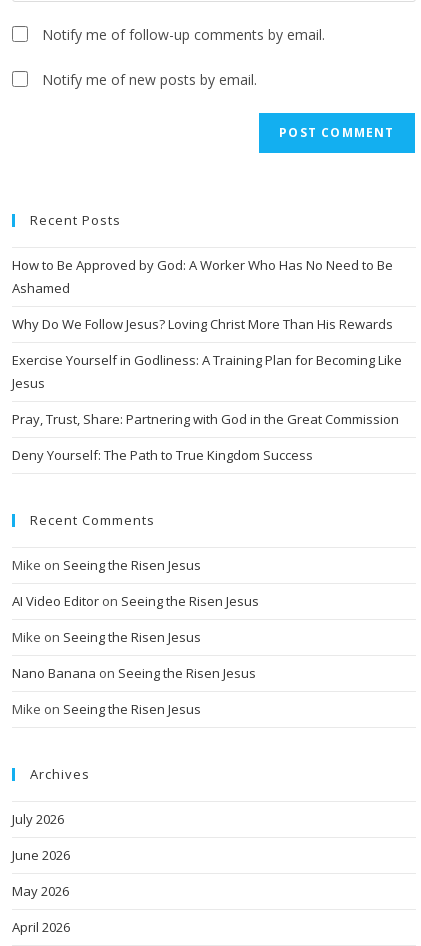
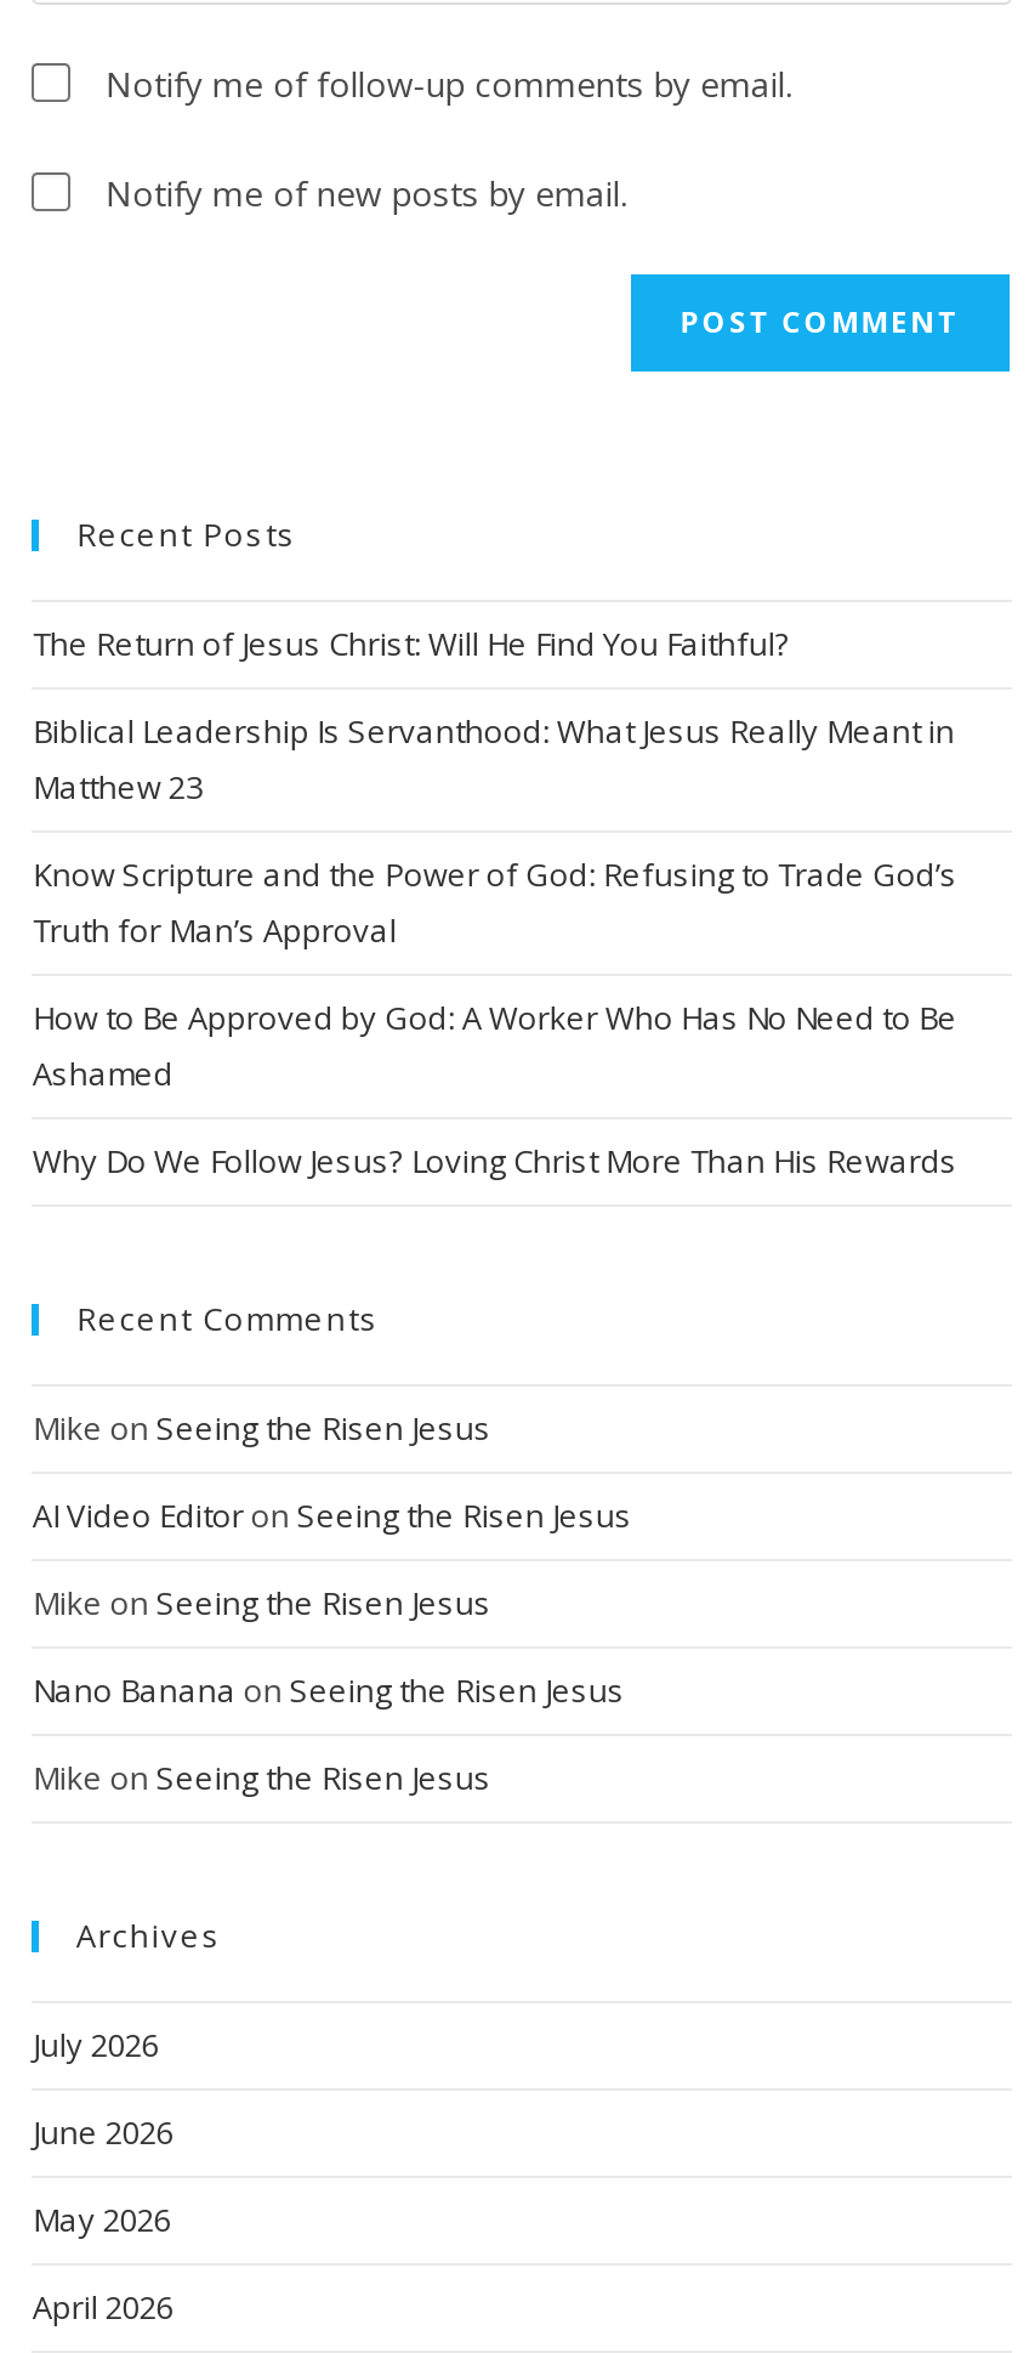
none -> [33,621,957,951] The Return of Jesus Christ: Will He Find You Faithful? | Biblical Leadership Is Servanthood: What Jesus Really Meant in | Matthew 23 | Know Scripture and the Power of God: Refusing to Trade God’s | Truth for Man’s Approval
moved [12,256,393,333] -> [33,995,957,1182]: How to Be Approved by God: A Worker Who Has No Need to Be | Ashamed | Why Do We Follow Jesus? Loving Christ More Than His Rewards
[12,351,402,464] Exercise Yourself in Godliness: A Training Plan for Becoming Like | Jesus | Pray, Trust, Share: Partnering with God in the Great Commission | Deny Yourself: The Path to True Kingdom Success -> none

